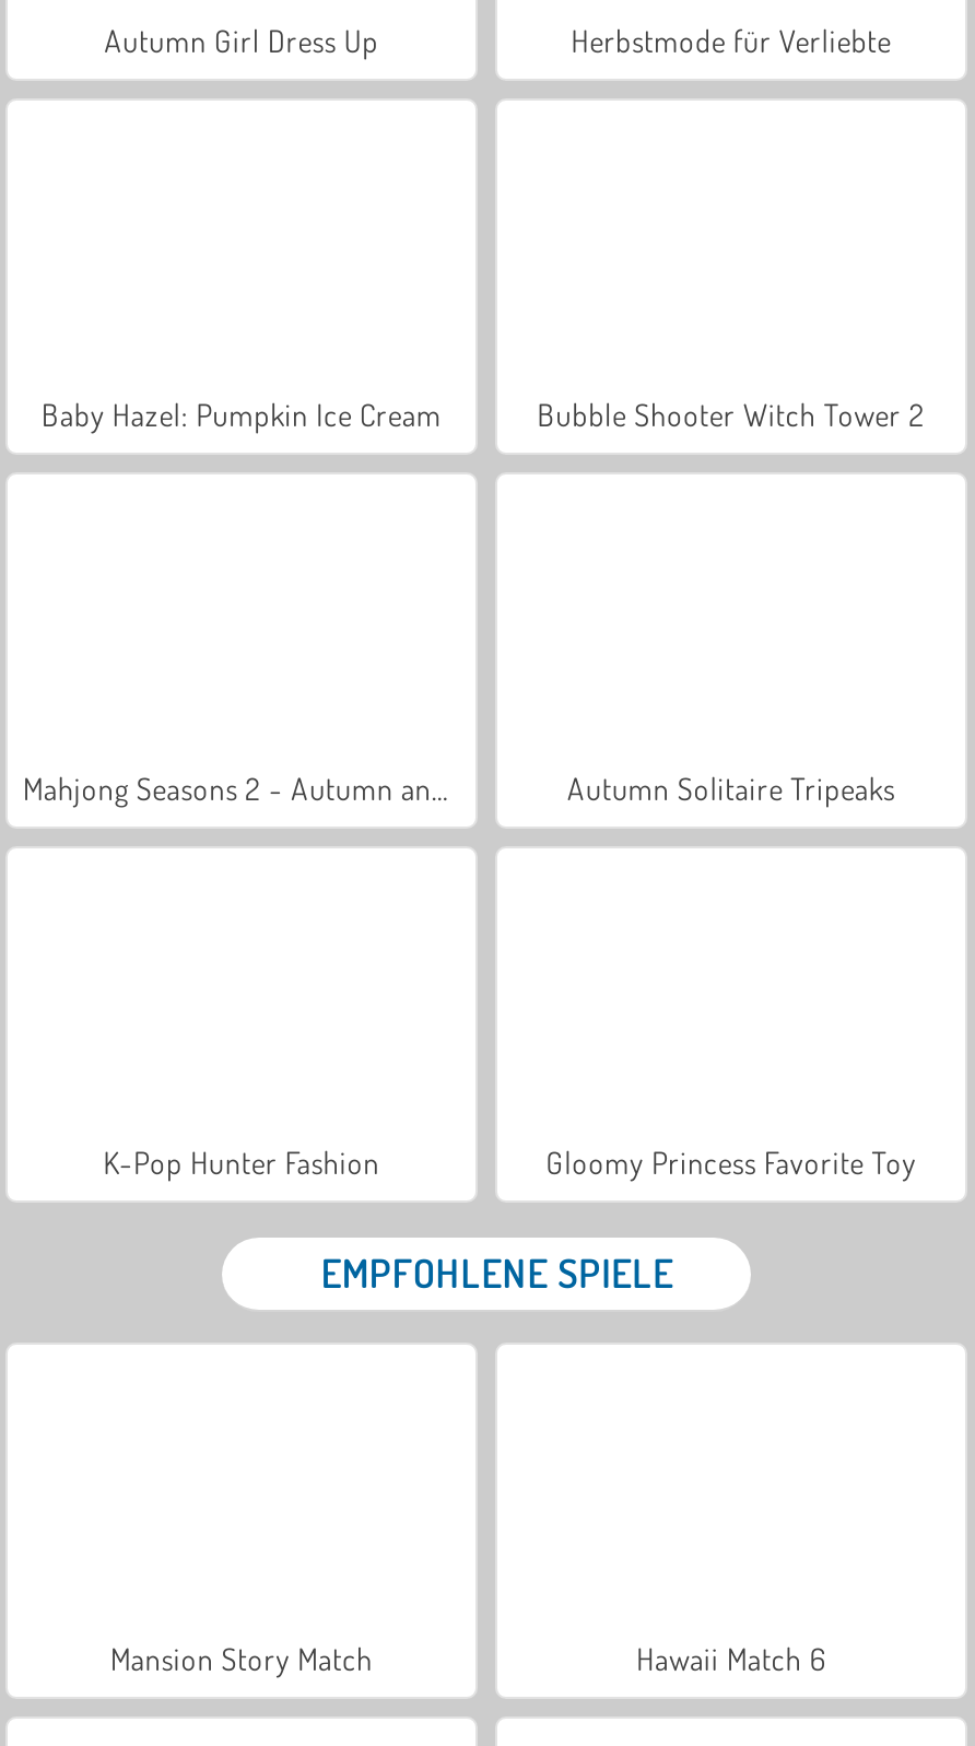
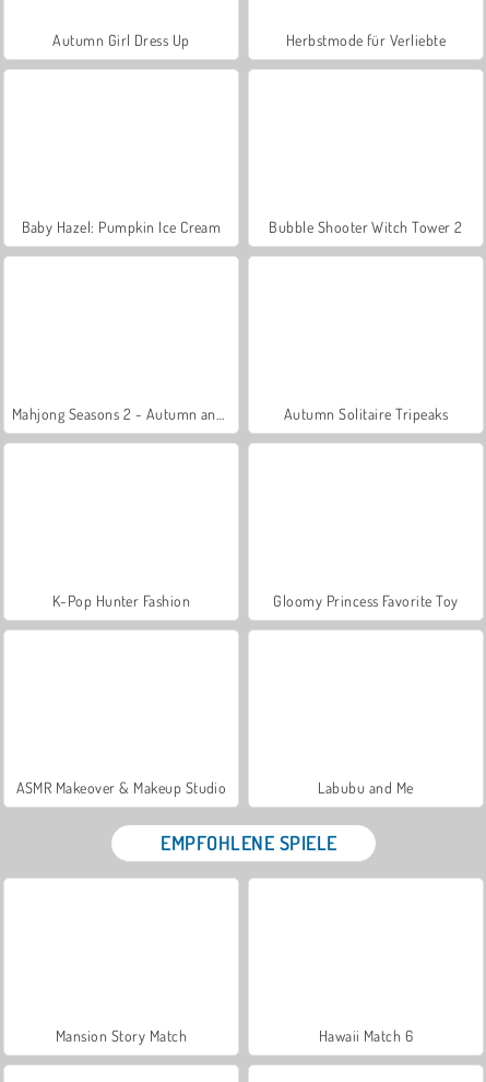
none -> [16,778,413,796] ASMR Makeover & Makeup Studio | Labubu and Me

